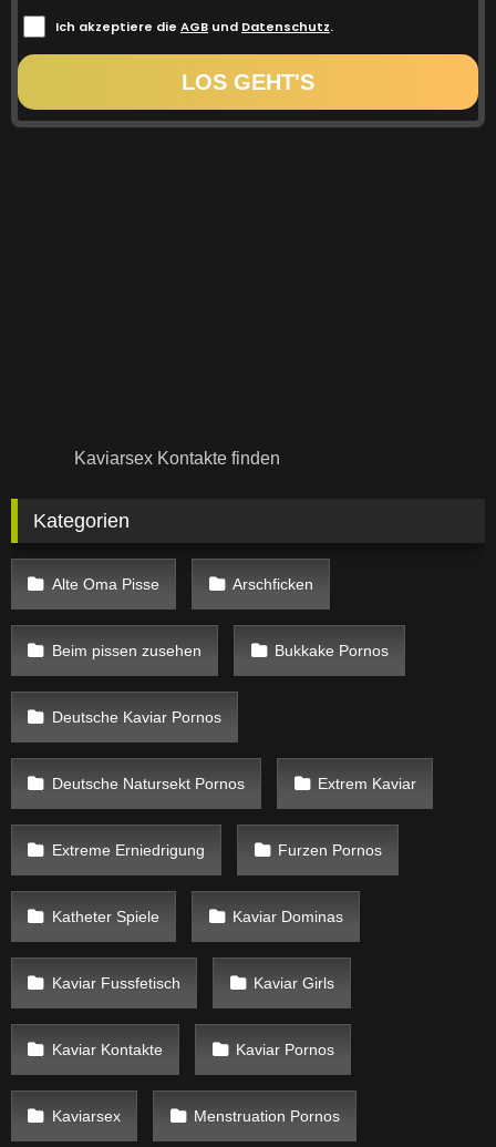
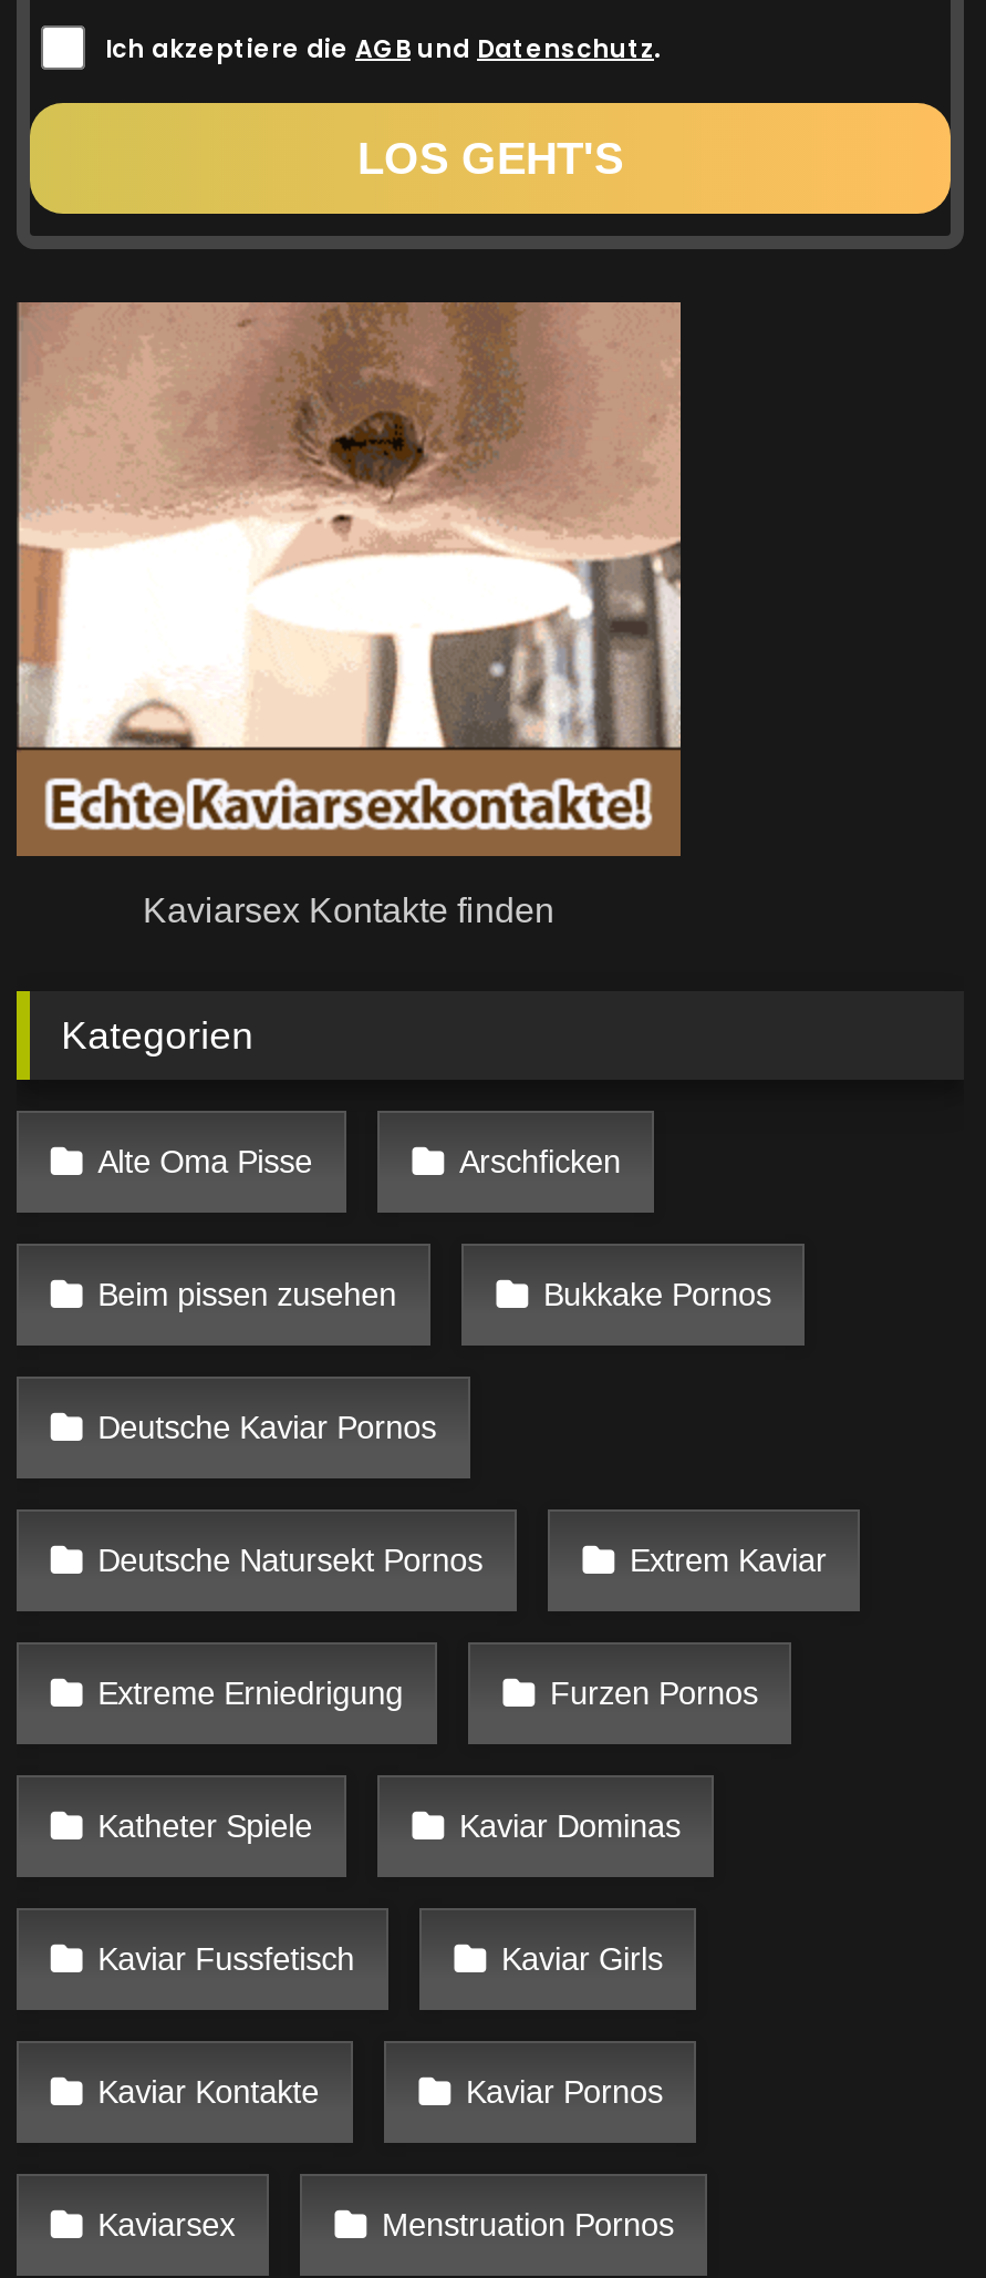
none -> [14,300,683,858] [image]

